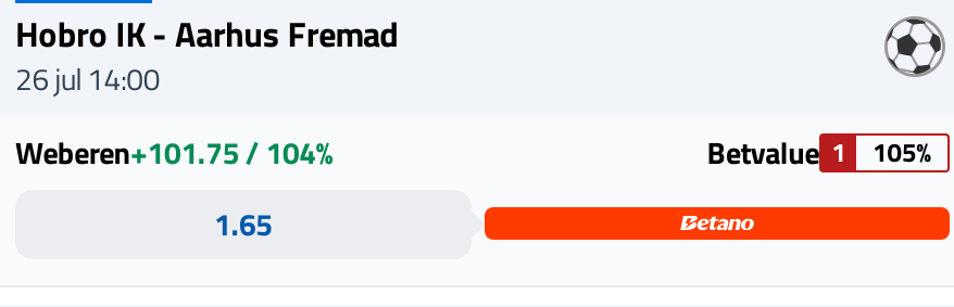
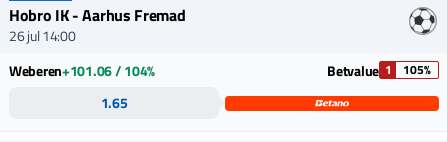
[15,130,333,176] Weberen+101.75 / 104% -> [9,60,155,81] Weberen+101.06 / 104%

